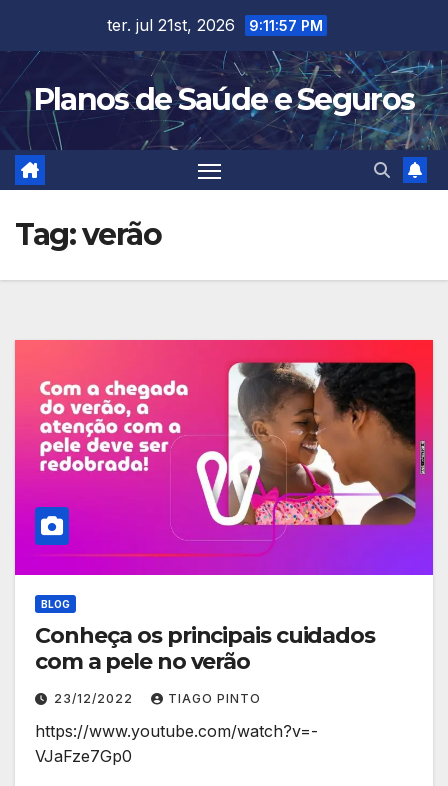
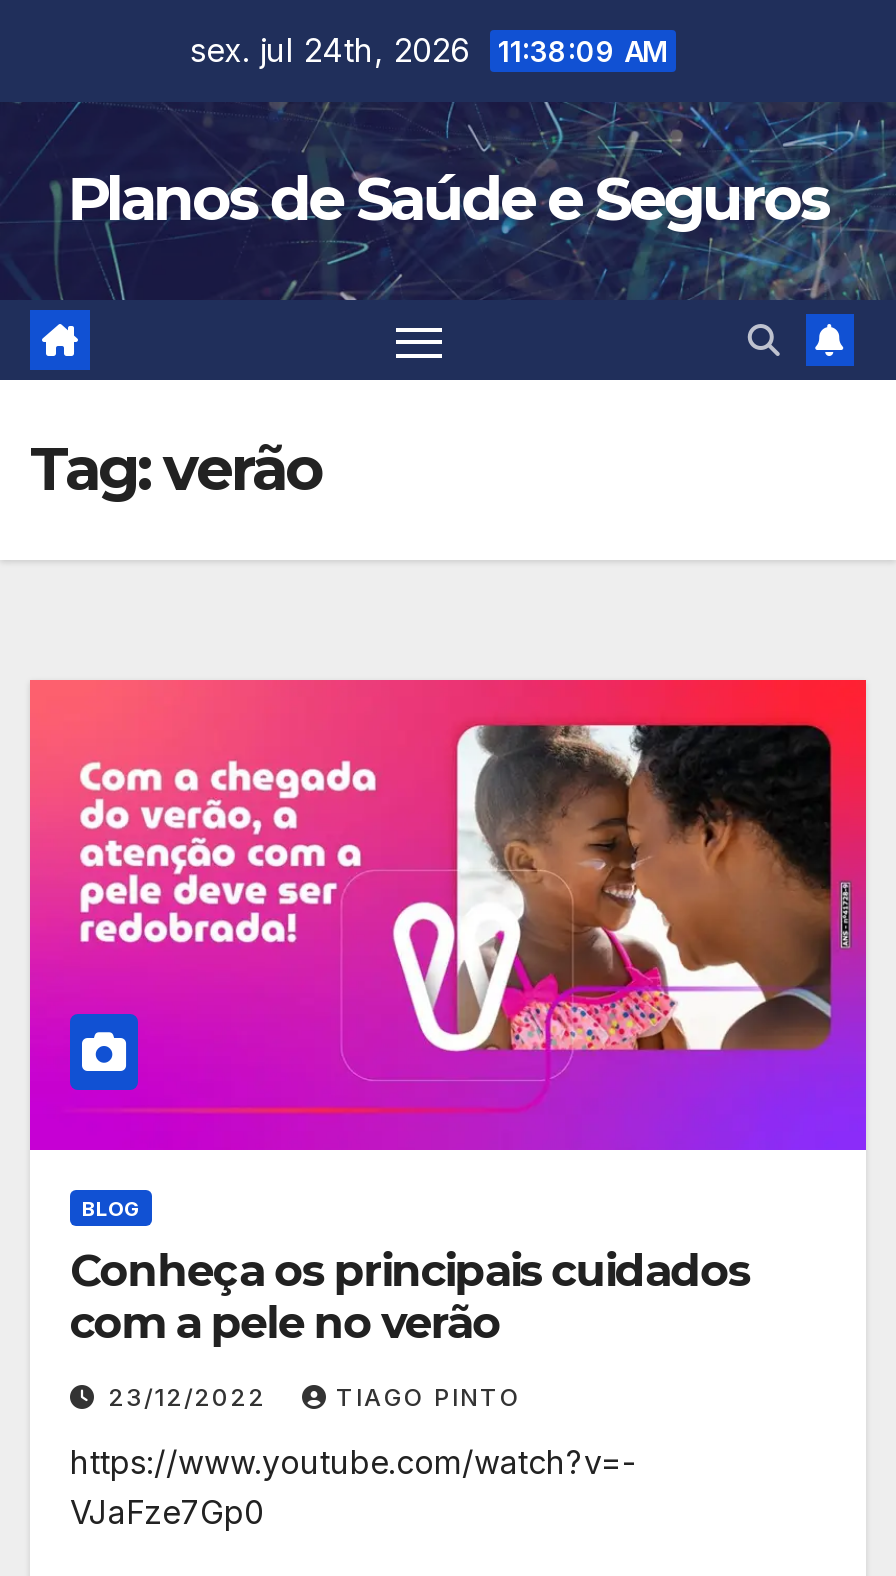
[106,15,322,35] ter. jul 21st, 2026 9:11:57 PM -> [190,30,668,70] sex. jul 24th, 2026 11:38:09 AM

